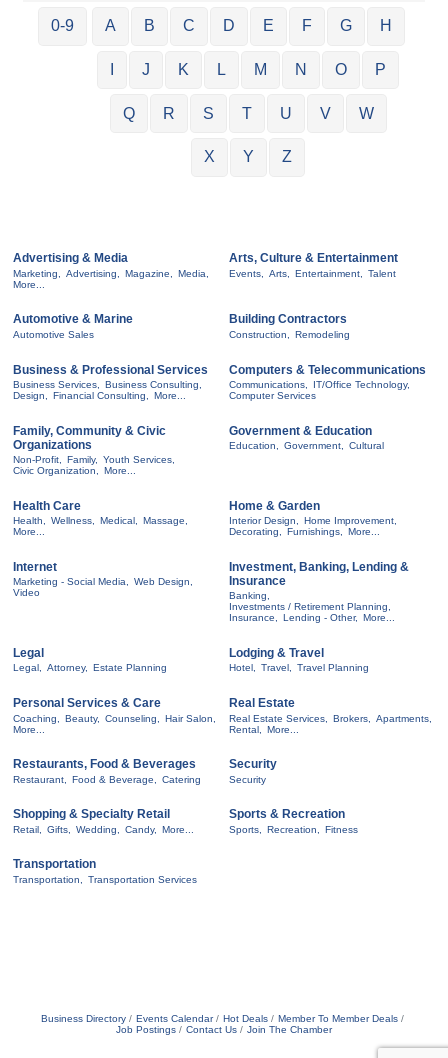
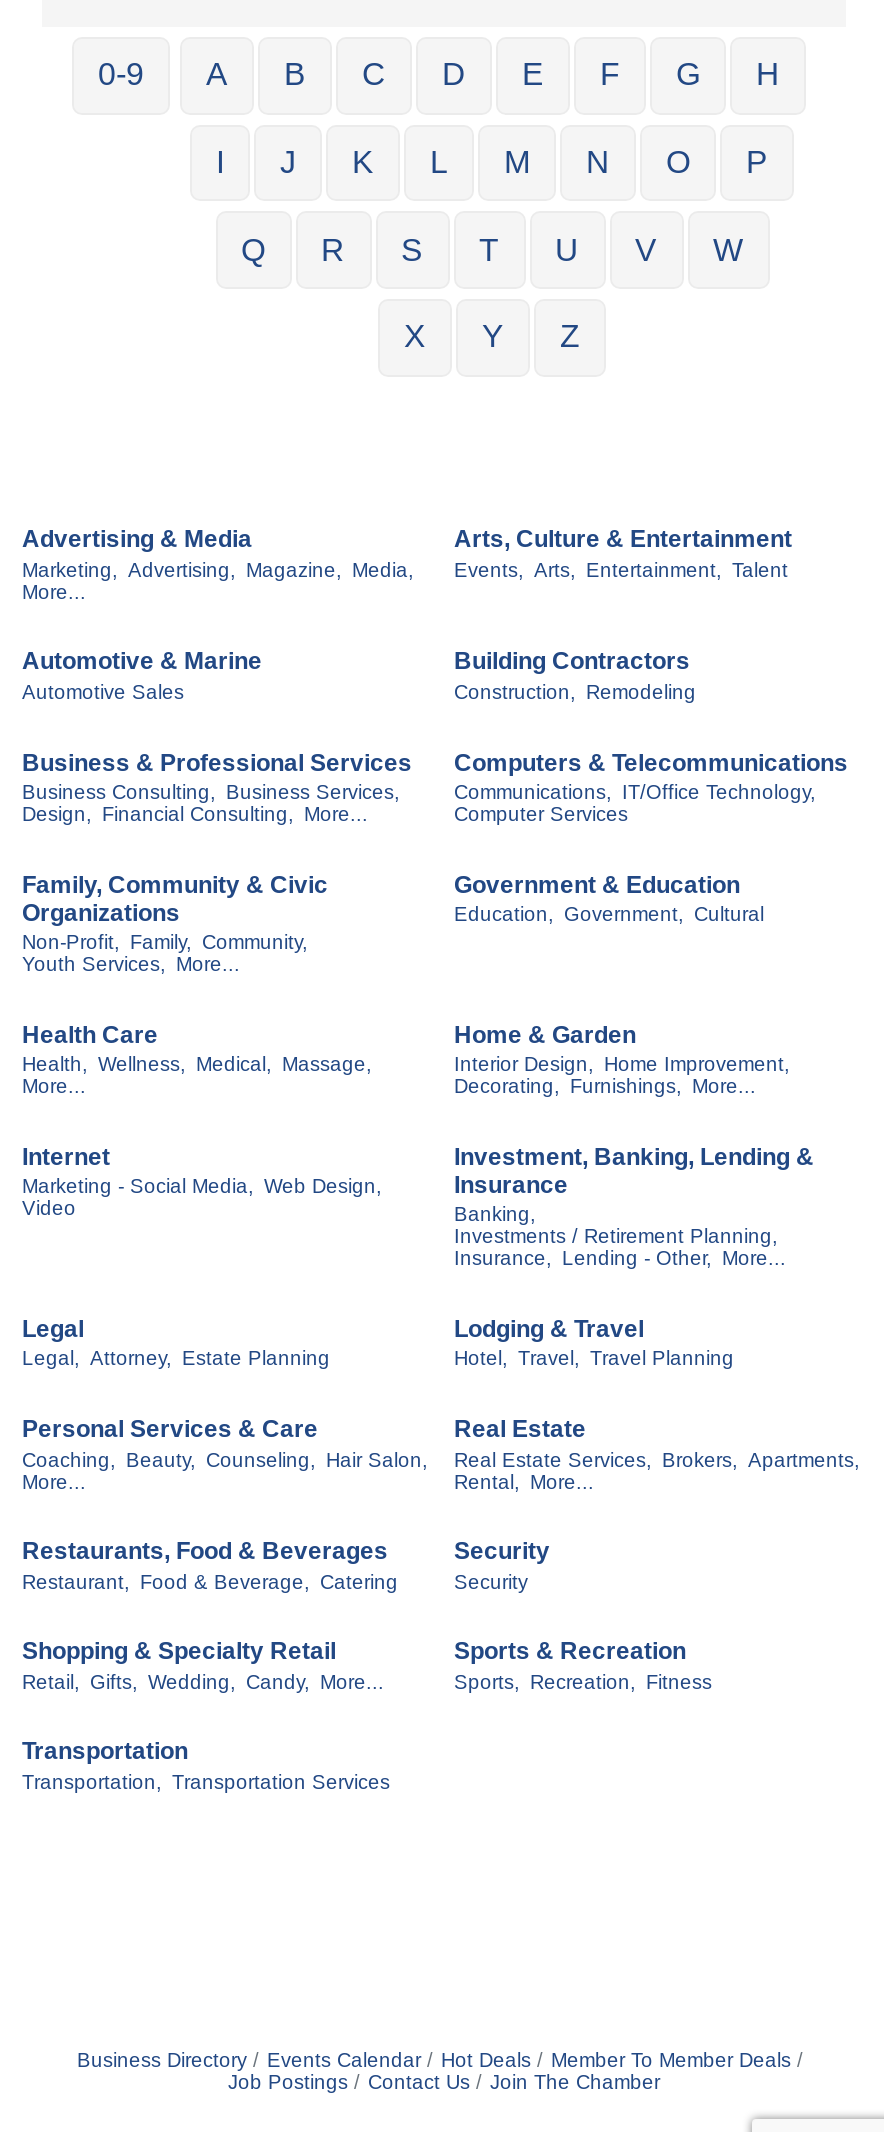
[13,379,202,390] Business Services, Business Consulting, -> [22,781,400,803] Business Consulting, Business Services,
[13,454,175,476] Non-Profit, Family, Youth Services, | Civic Organization, More... -> [22,931,308,975] Non-Profit, Family, Community, | Youth Services, More...

